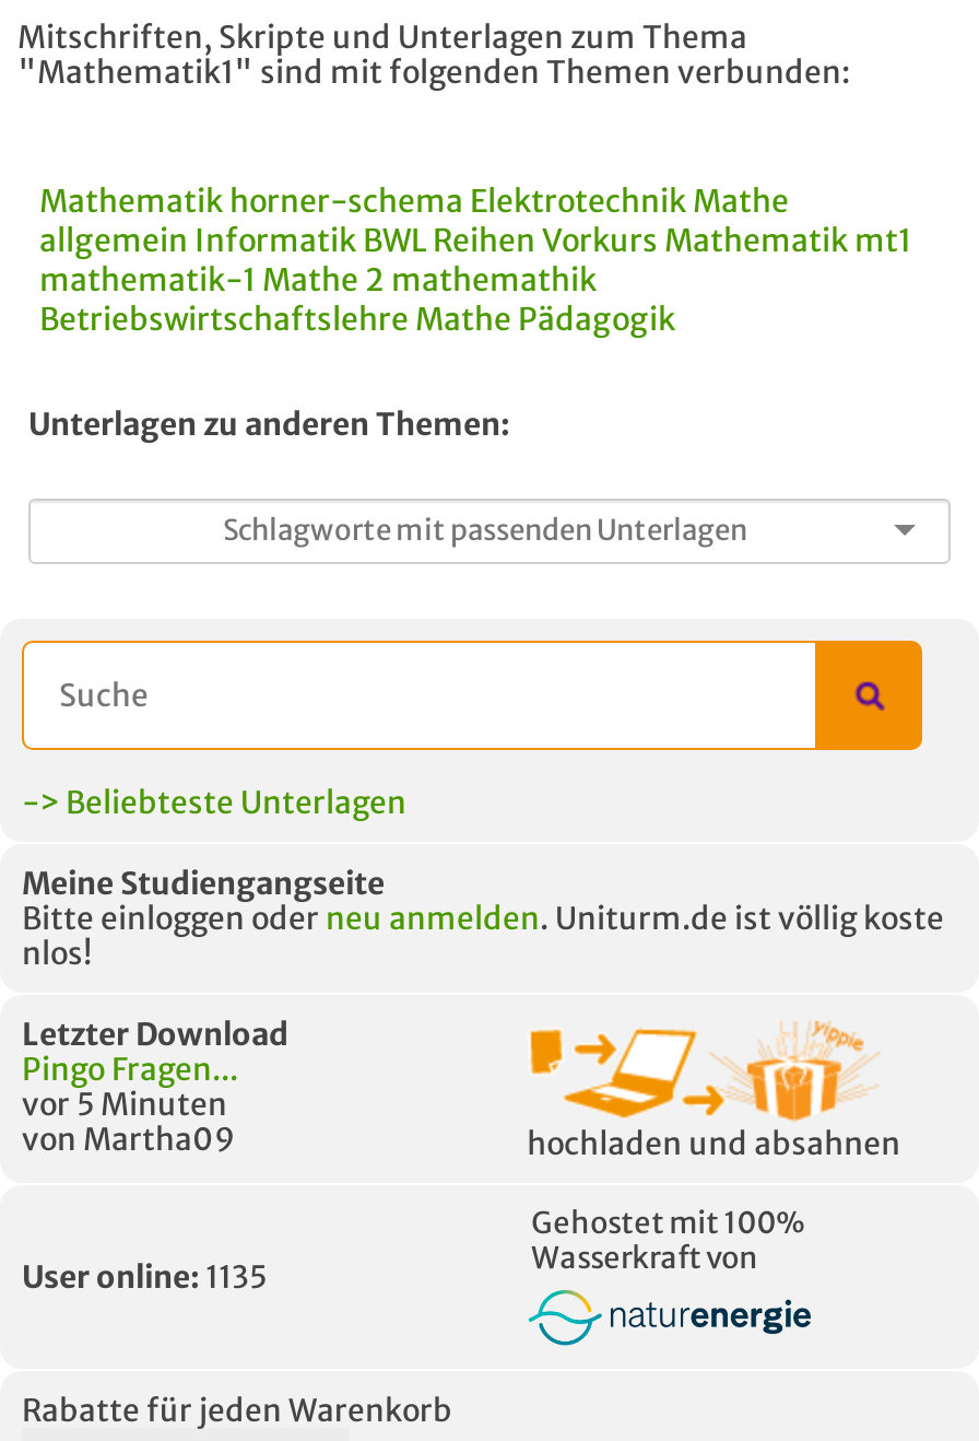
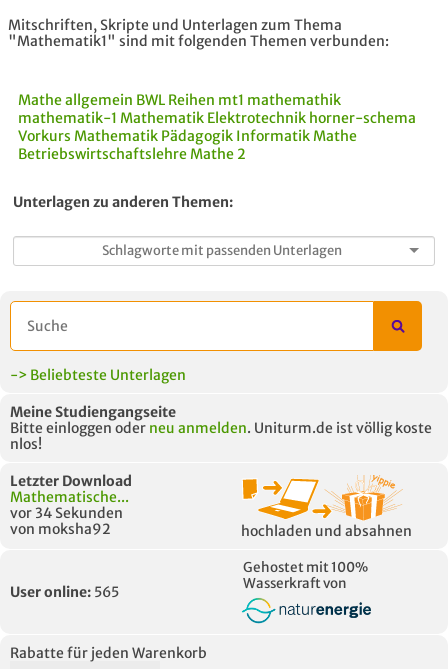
[39,181,911,339] Mathematik horner-schema Elektrotechnik Mathe | allgemein Informatik BWL Reihen Vorkurs Mathematik mt1 | mathematik-1 Mathe 2 mathemathik | Betriebswirtschaftslehre Mathe Pädagogik -> [18,91,416,163] Mathe allgemein BWL Reihen mt1 mathemathik | mathematik-1 Mathematik Elektrotechnik horner-schema | Vorkurs Mathematik Pädagogik Informatik Mathe | Betriebswirtschaftslehre Mathe 2
[22,1050,238,1159] Pingo Fragen... | vor 5 Minuten | von Martha09 -> [10,488,129,538] Mathematische... | vor 34 Sekunden | von moksha92
[22,1257,267,1296] User online: 1135 -> [10,583,119,601] User online: 565

